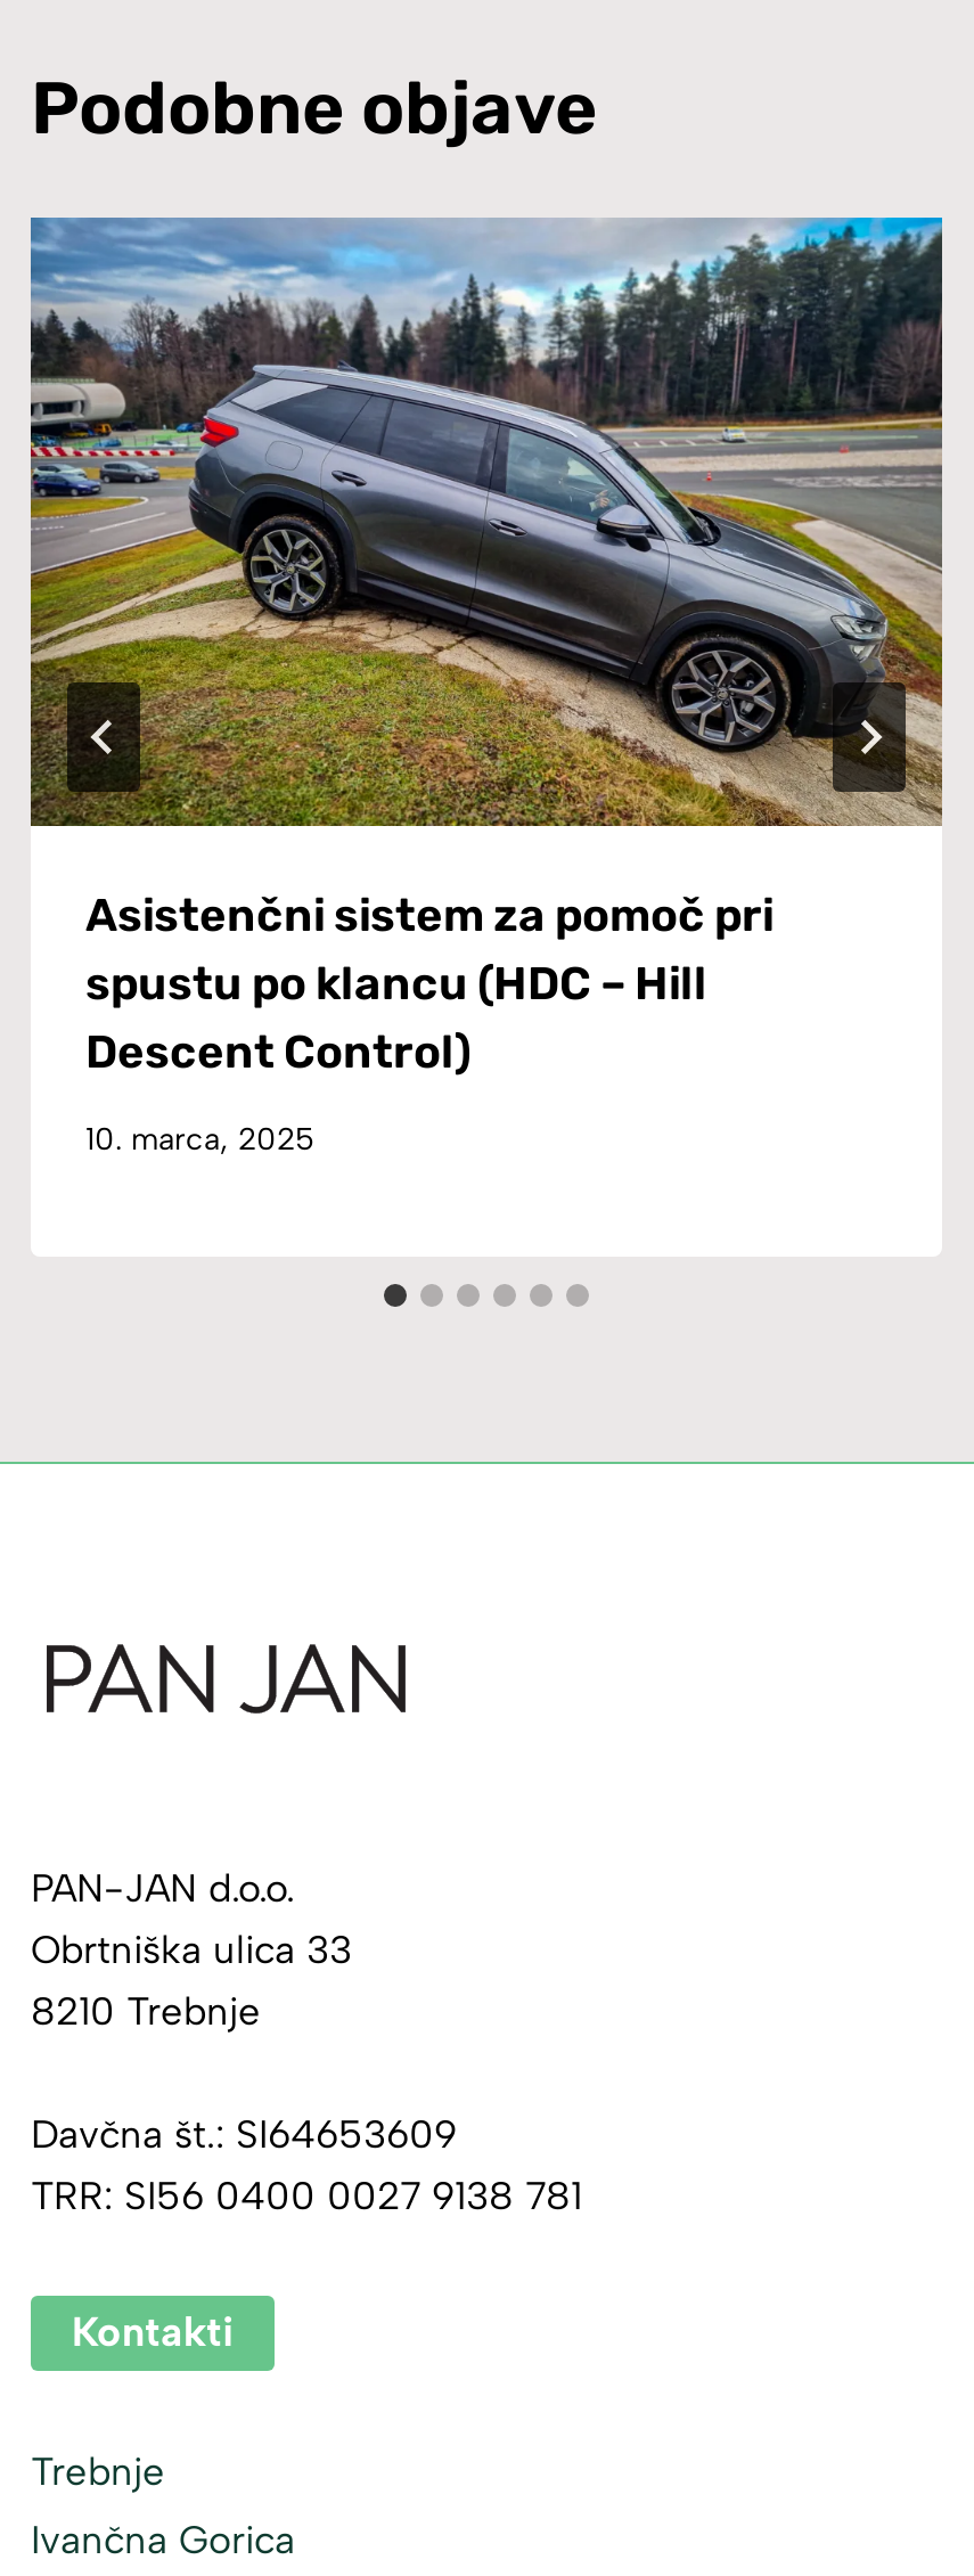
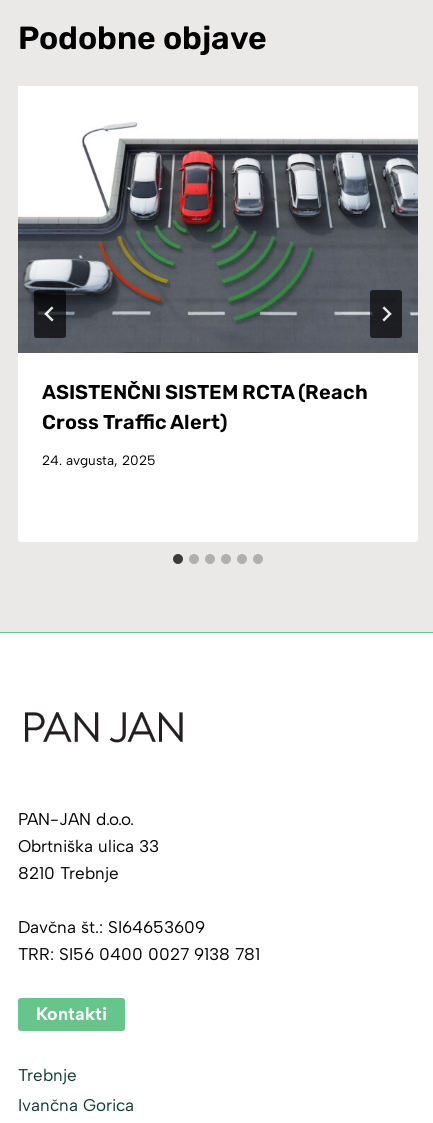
[28,215,944,1078] [image] | Asistenčni sistem za pomoč pri | spustu po klancu (HDC – Hill | Descent Control) -> [17,86,419,434] [image] | ASISTENČNI SISTEM RCTA (Reach | Cross Traffic Alert)
[85,1121,313,1157] 10. marca, 2025 -> [42,452,155,468] 24. avgusta, 2025

